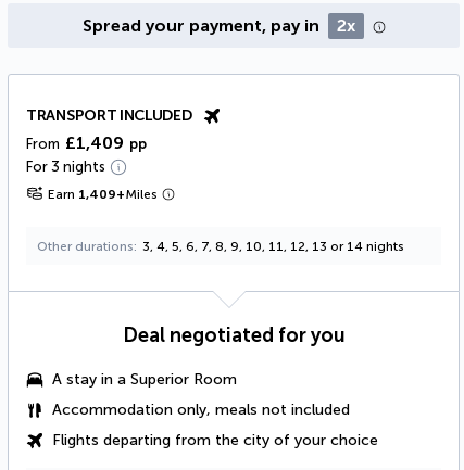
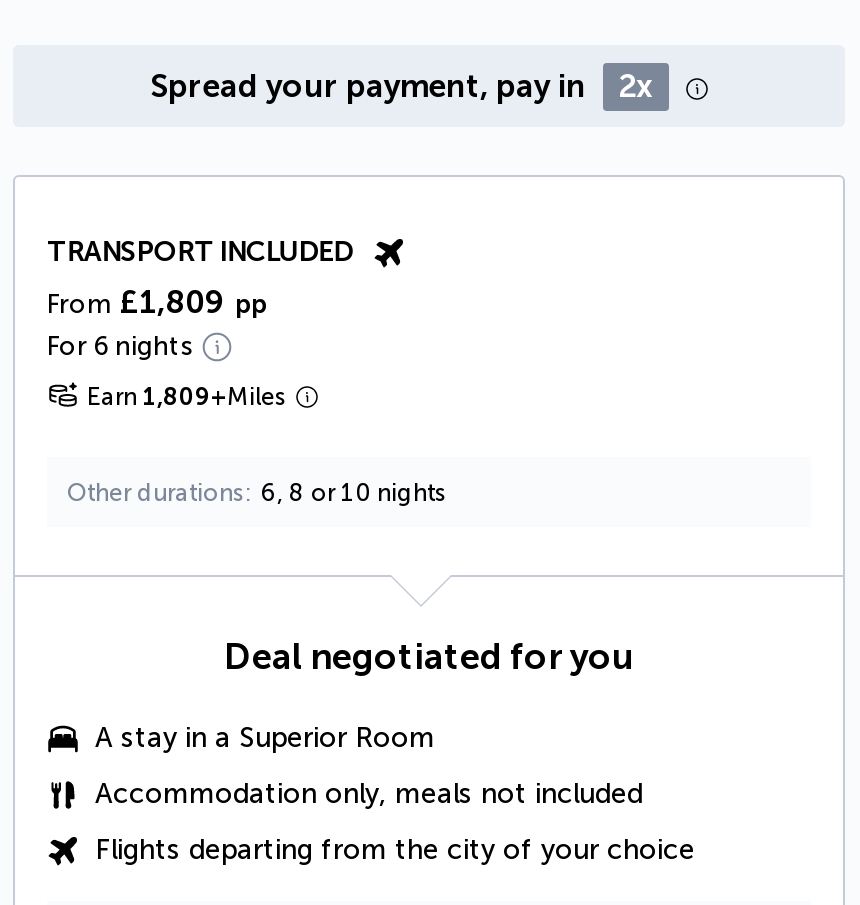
[26,133,147,175] From £1,409 pp | For 3 nights -> [47,283,267,361] From £1,809 pp | For 6 nights
[48,187,158,202] Earn 1,409+Miles -> [87,383,287,411] Earn 1,809+Miles
[37,239,404,254] Other durations 3, 4, 5, 6, 7, 8, 9, 10, 11, 12, 13 or 14 nights -> [67,479,447,507] Other durations 6, 8 or 10 nights

